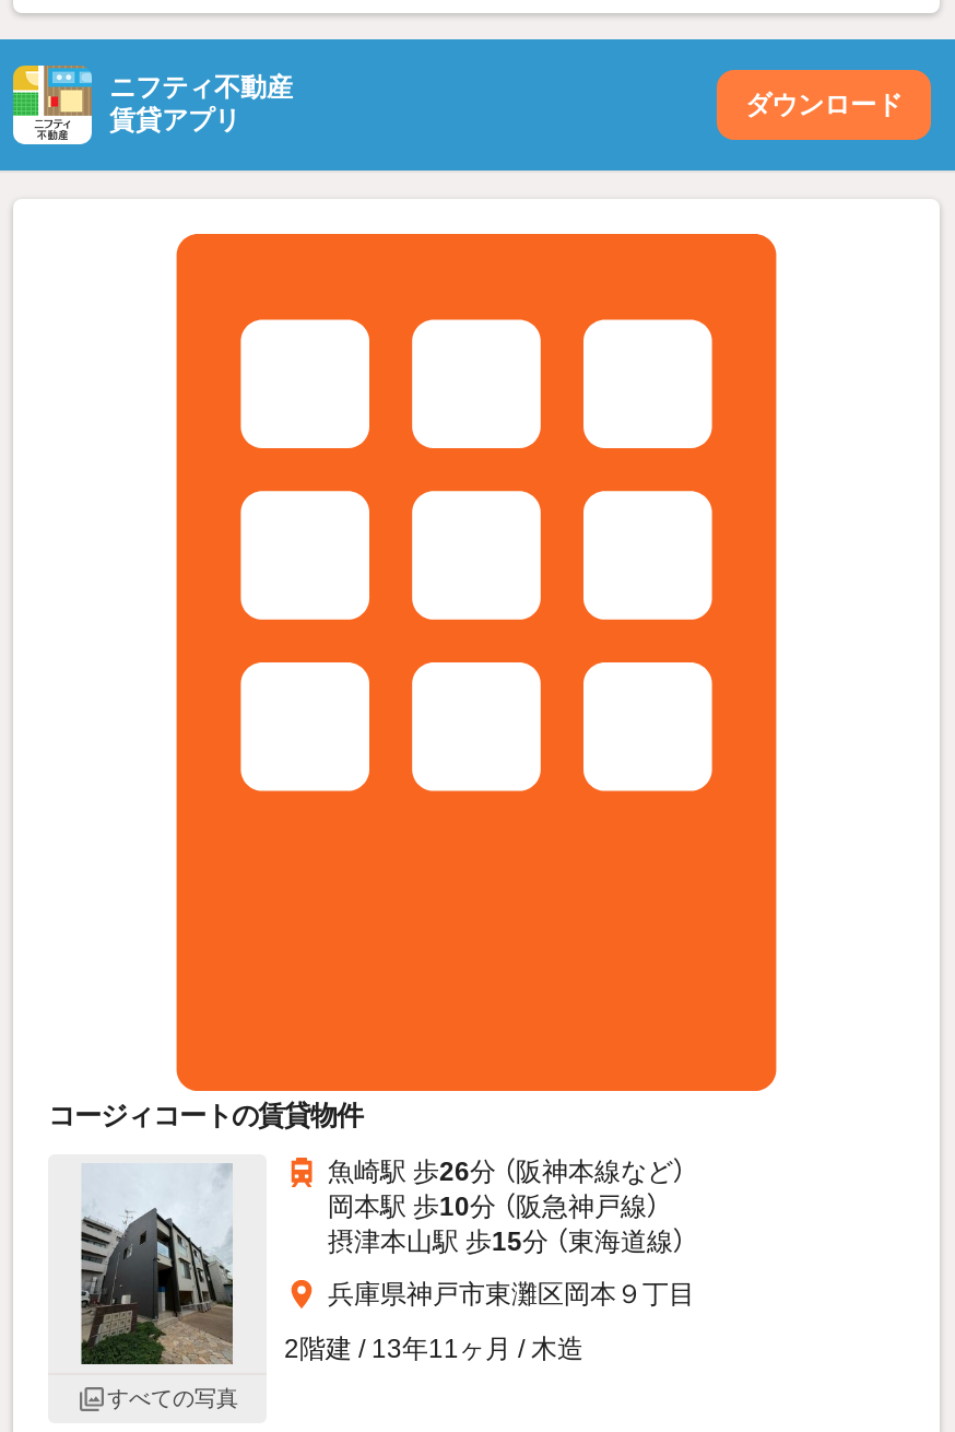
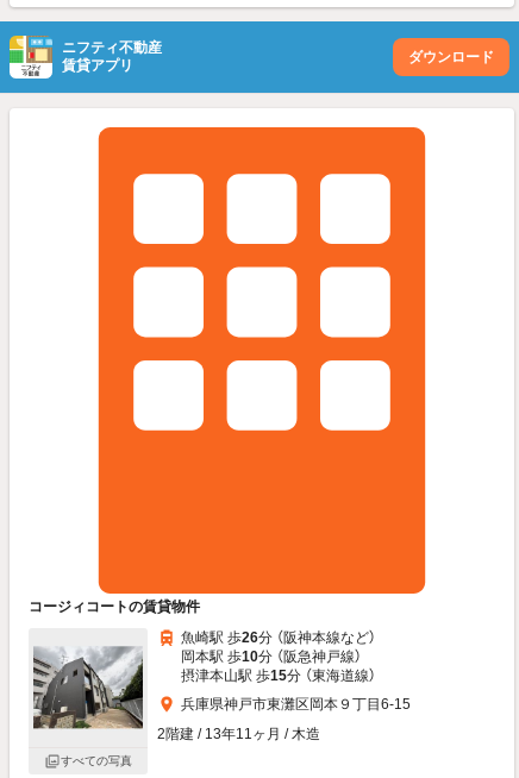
[57,1163,695,1366] [image] | 兵庫県神戸市東灘区岡本９丁目 -> [32,634,411,742] [image] | 兵庫県神戸市東灘区岡本９丁目6-15

